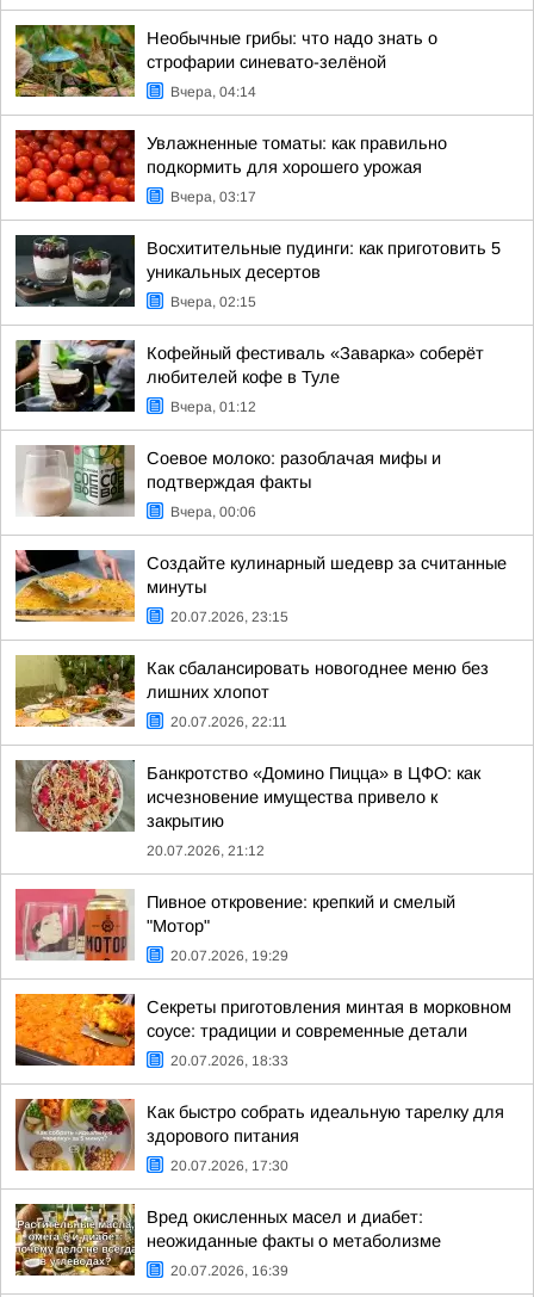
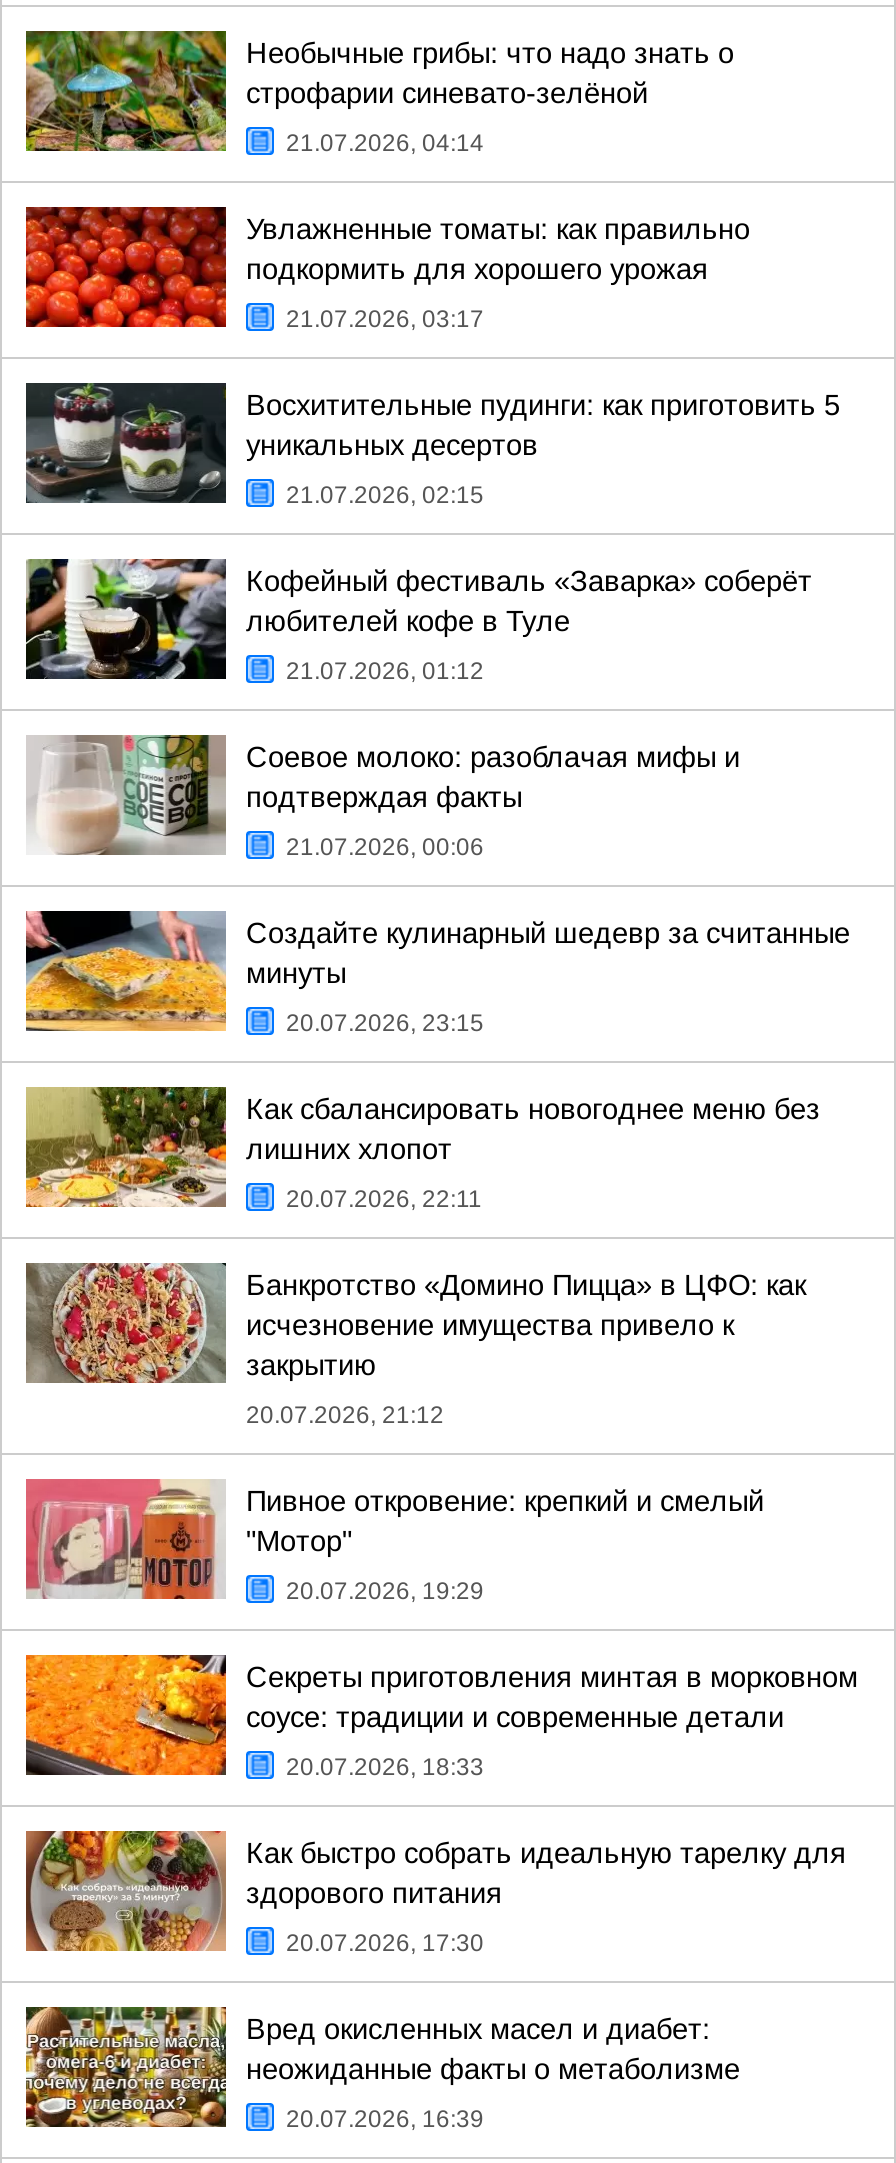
[170,84,256,100] Вчера, 04:14 -> [286,129,484,157] 21.07.2026, 04:14
[170,189,256,205] Вчера, 03:17 -> [286,305,484,333] 21.07.2026, 03:17
[170,294,256,310] Вчера, 02:15 -> [286,481,484,509] 21.07.2026, 02:15
[170,399,256,415] Вчера, 01:12 -> [286,657,484,685] 21.07.2026, 01:12
[170,504,256,520] Вчера, 00:06 -> [286,833,484,861] 21.07.2026, 00:06

